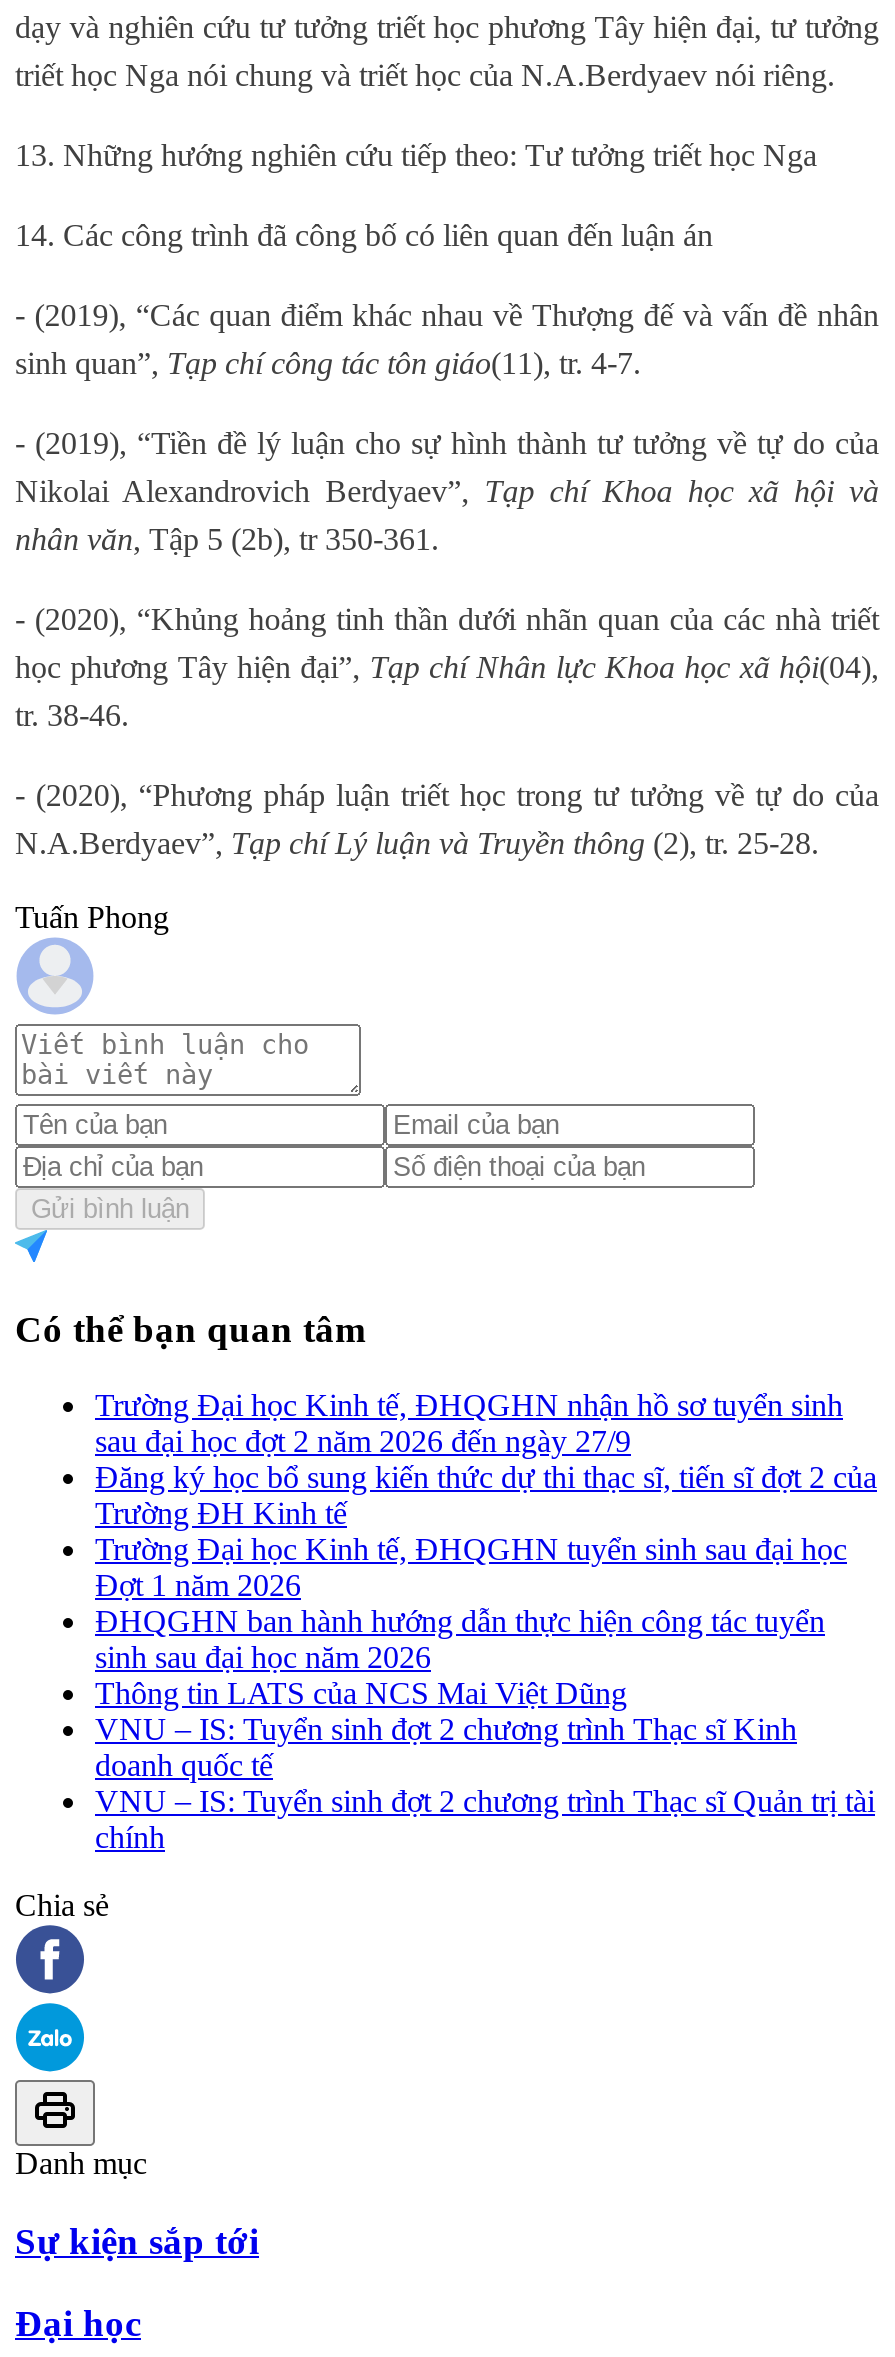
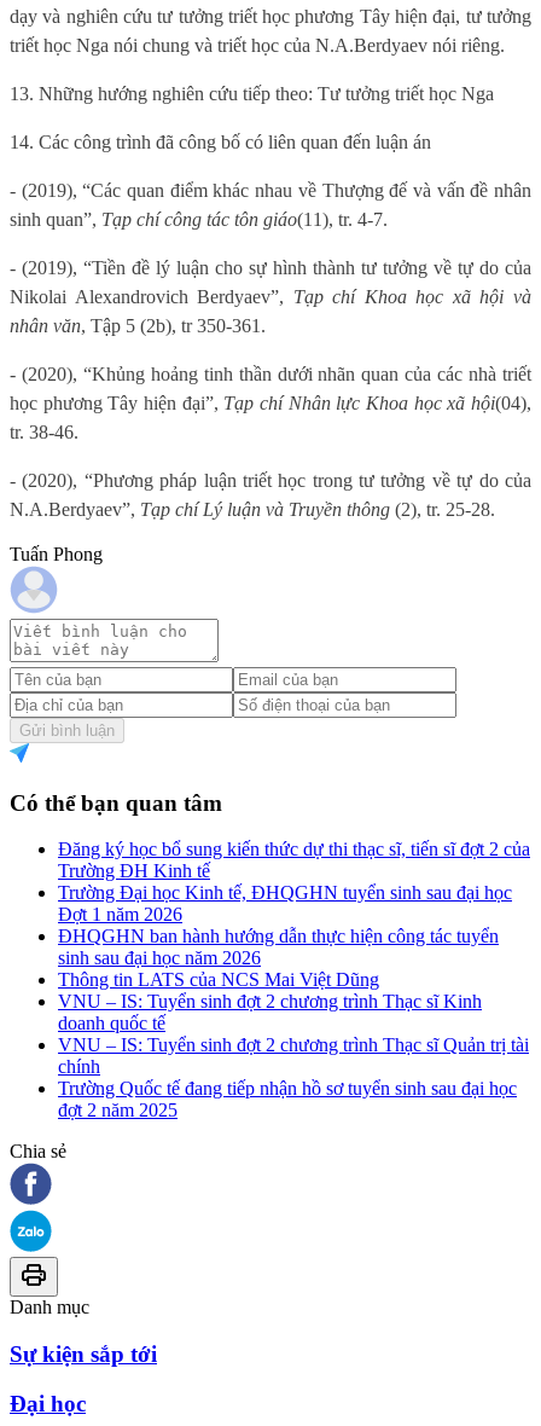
[95,1388,843,1458] Trường Đại học Kinh tế, ĐHQGHN nhận hồ sơ tuyển sinh | sau đại học đợt 2 năm 2026 đến ngày 27/9 -> none
moved [95,1460,877,1854] -> [58,839,530,1077]: Đăng ký học bổ sung kiến thức dự thi thạc sĩ, tiến sĩ đợt 2 của | Trường ĐH Kinh tế | Trường Đại học Kinh tế, ĐHQGHN tuyển sinh sau đại học | ... | VNU – IS: Tuyển sinh đợt 2 chương trình Thạc sĩ Quản trị tài | chính
none -> [58,1078,517,1120] Trường Quốc tế đang tiếp nhận hồ sơ tuyển sinh sau đại học | đợt 2 năm 2025

